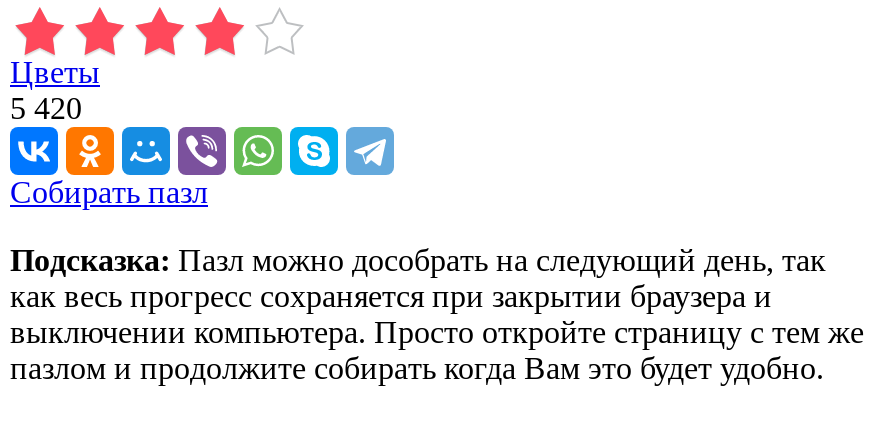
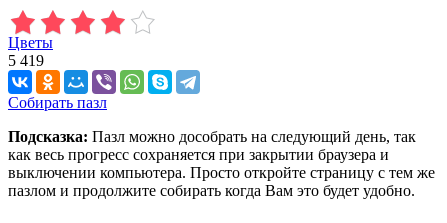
[10,91,82,125] 5 420 -> [8,52,44,69] 5 419

